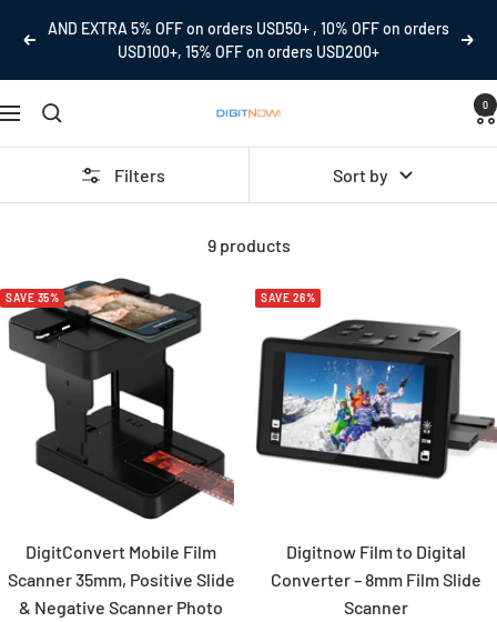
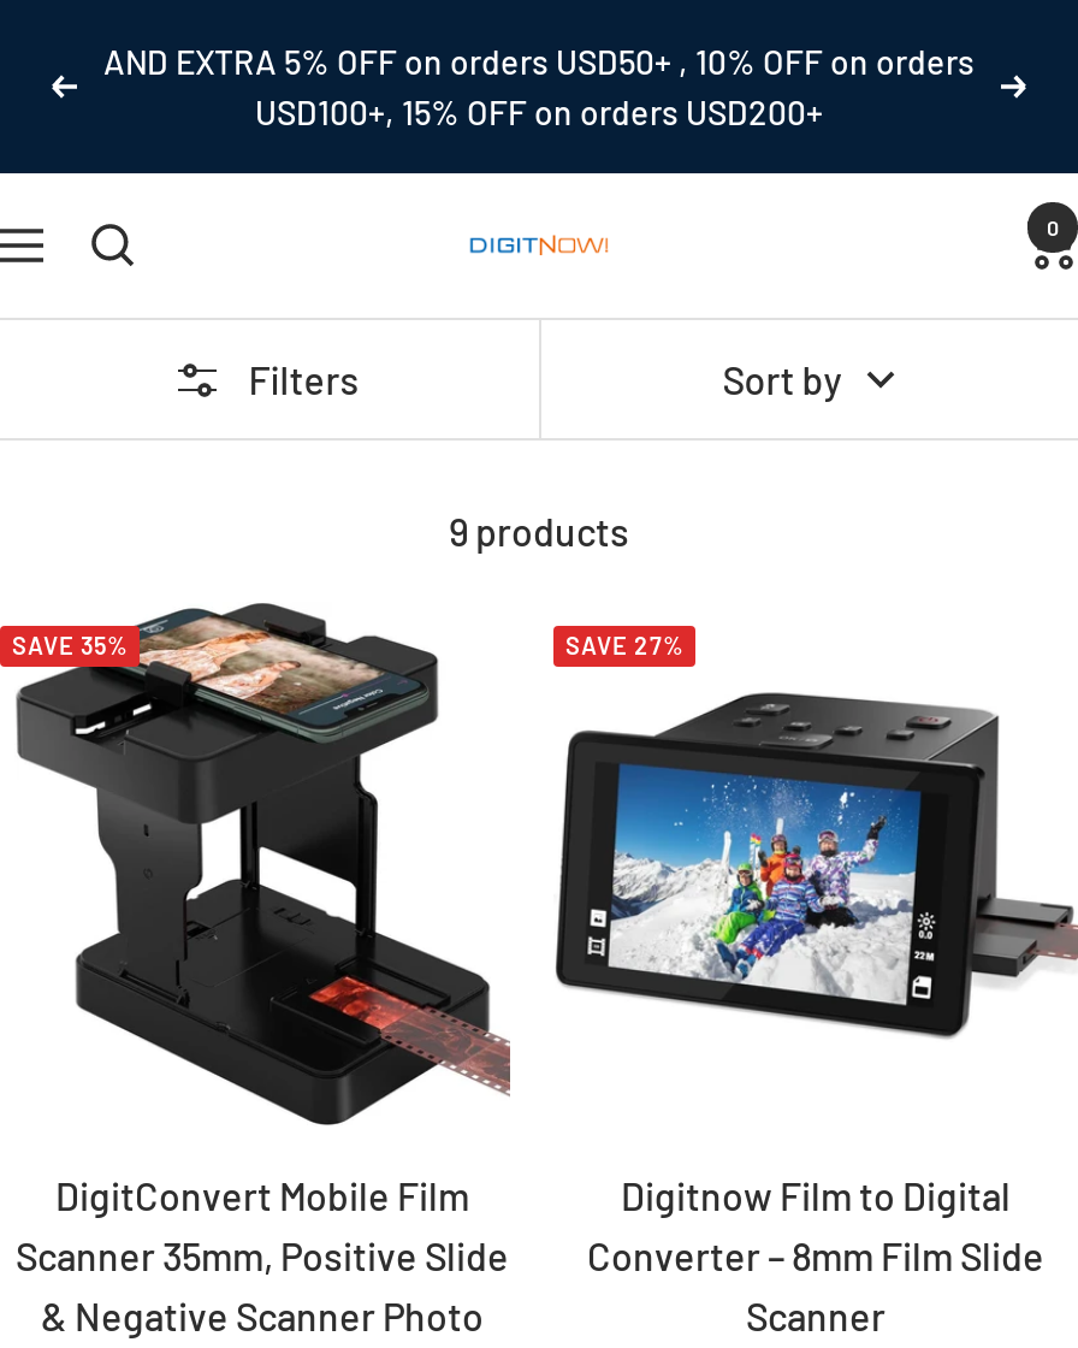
[261,291,315,304] SAVE 26% -> [565,631,683,660] SAVE 27%

